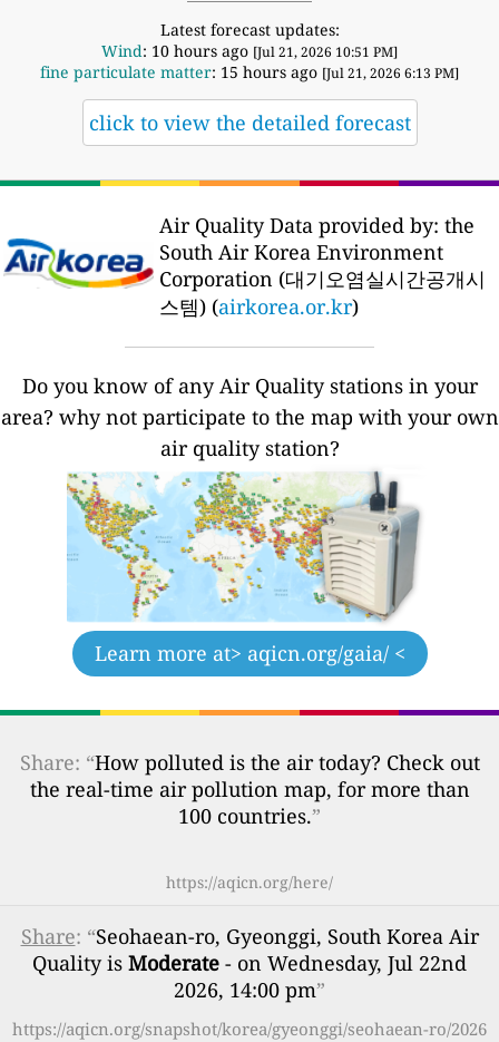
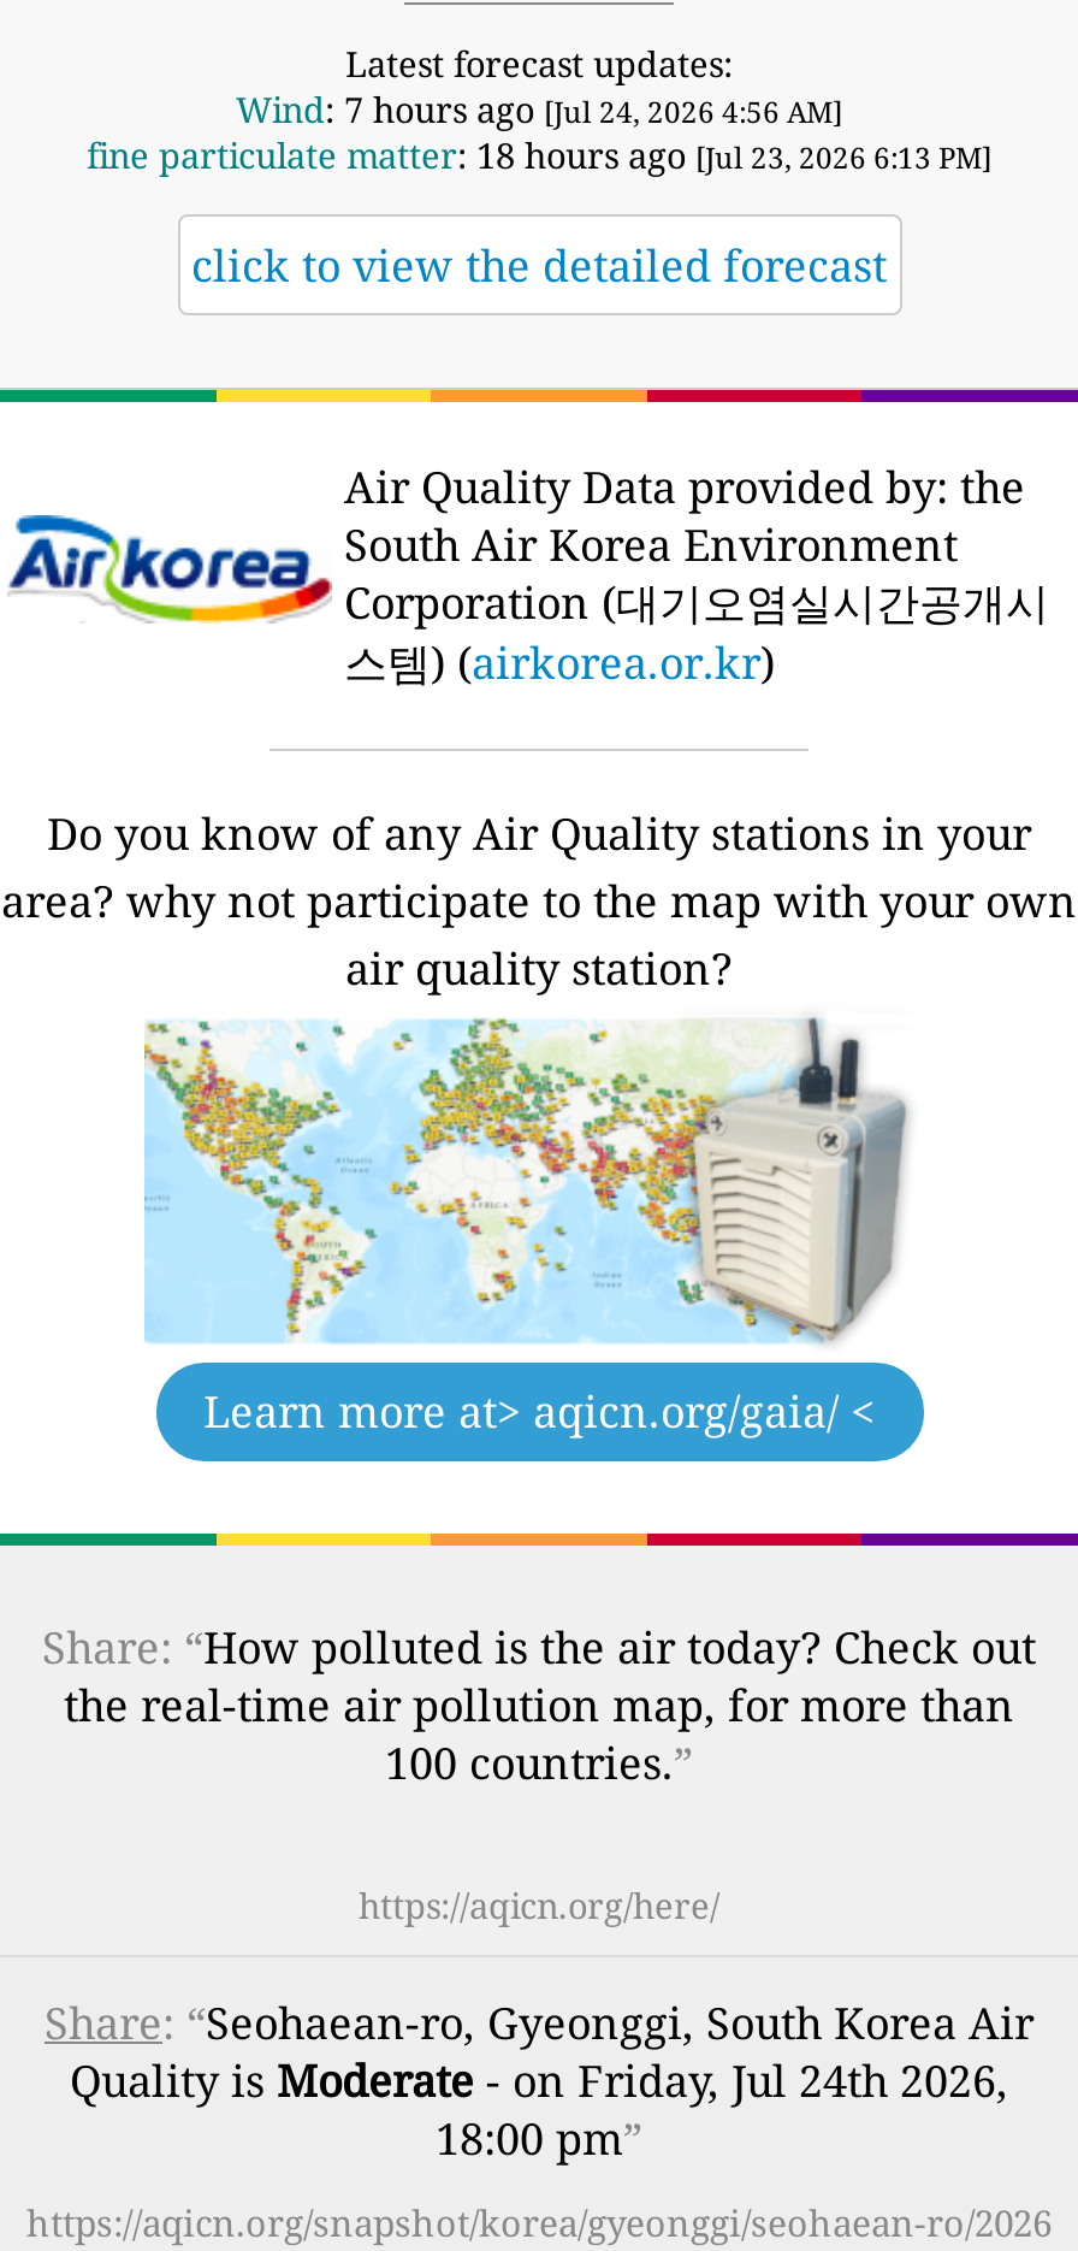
[101,40,398,61] Wind: 10 hours ago [Jul 21, 2026 10:51 PM] -> [236,86,842,132] Wind: 7 hours ago [Jul 24, 2026 4:56 AM]
[40,61,459,82] fine particulate matter: 15 hours ago [Jul 21, 2026 6:13 PM] -> [87,132,991,177] fine particulate matter: 18 hours ago [Jul 23, 2026 6:13 PM]
[32,949,467,1003] Quality is Moderate - on Wednesday, Jul 22nd | 2026, 14:00 pm” -> [70,2050,1008,2166] Quality is Moderate - on Friday, Jul 24th 2026, | 18:00 pm”

